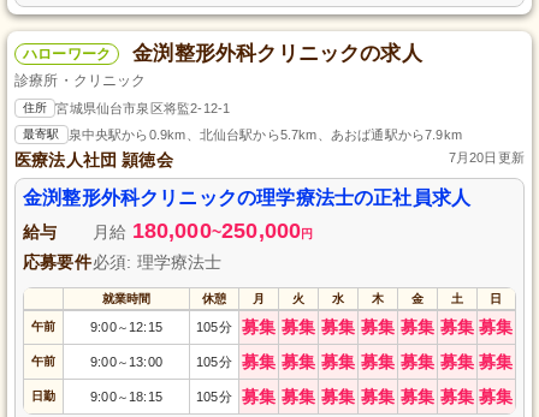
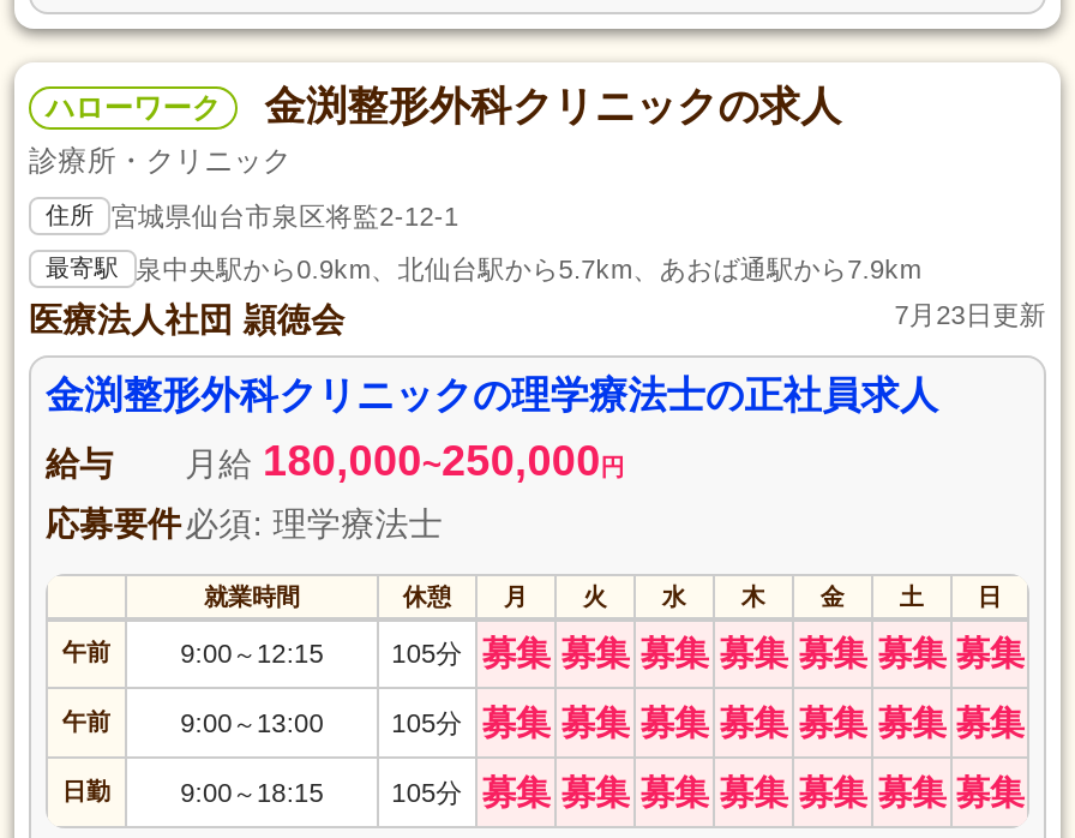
[448,150,525,165] 7月20日更新 -> [894,300,1046,329] 7月23日更新

